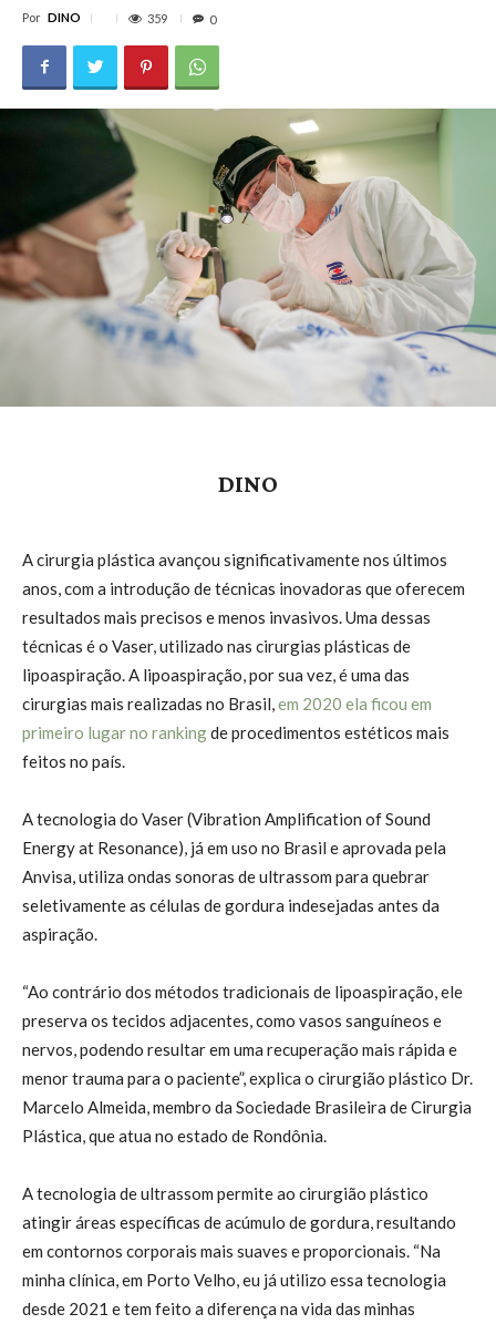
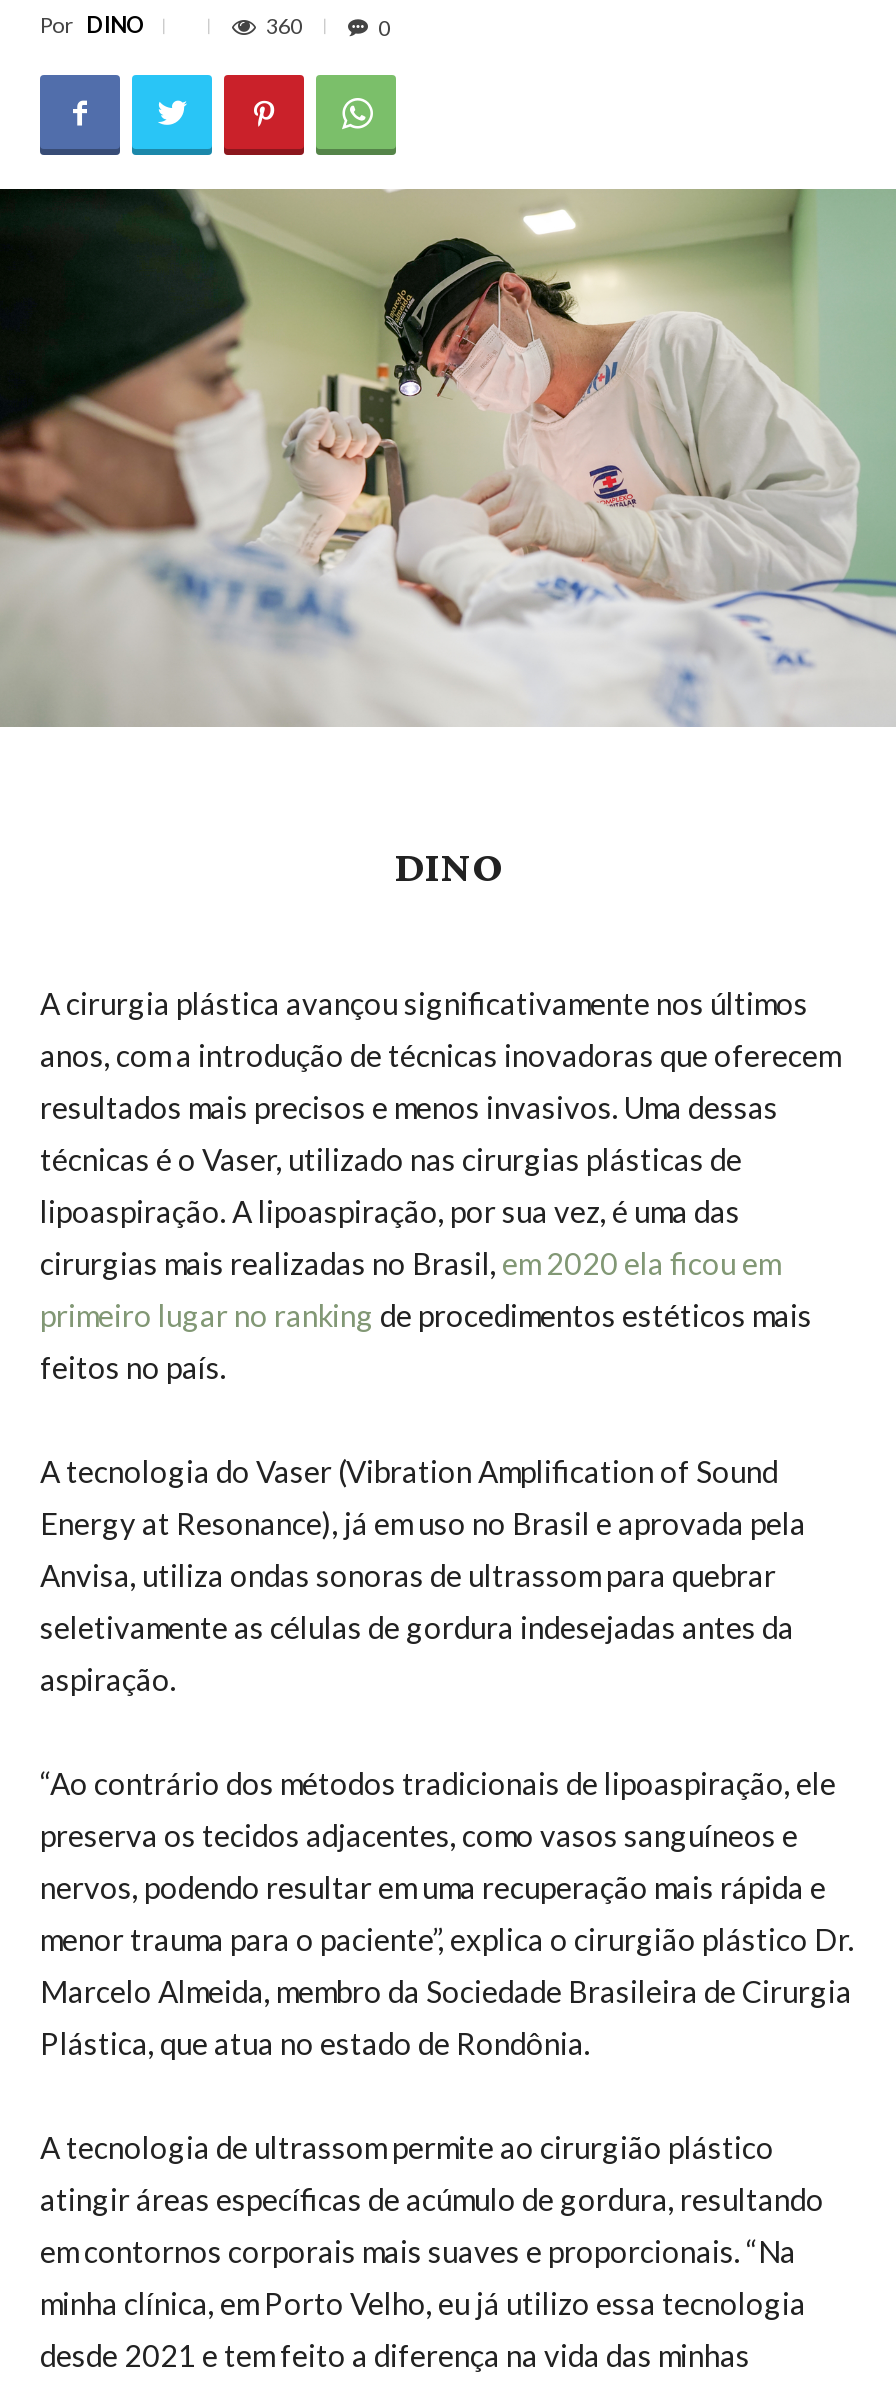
[147,11,167,26] 359 -> [266,13,302,39] 360

